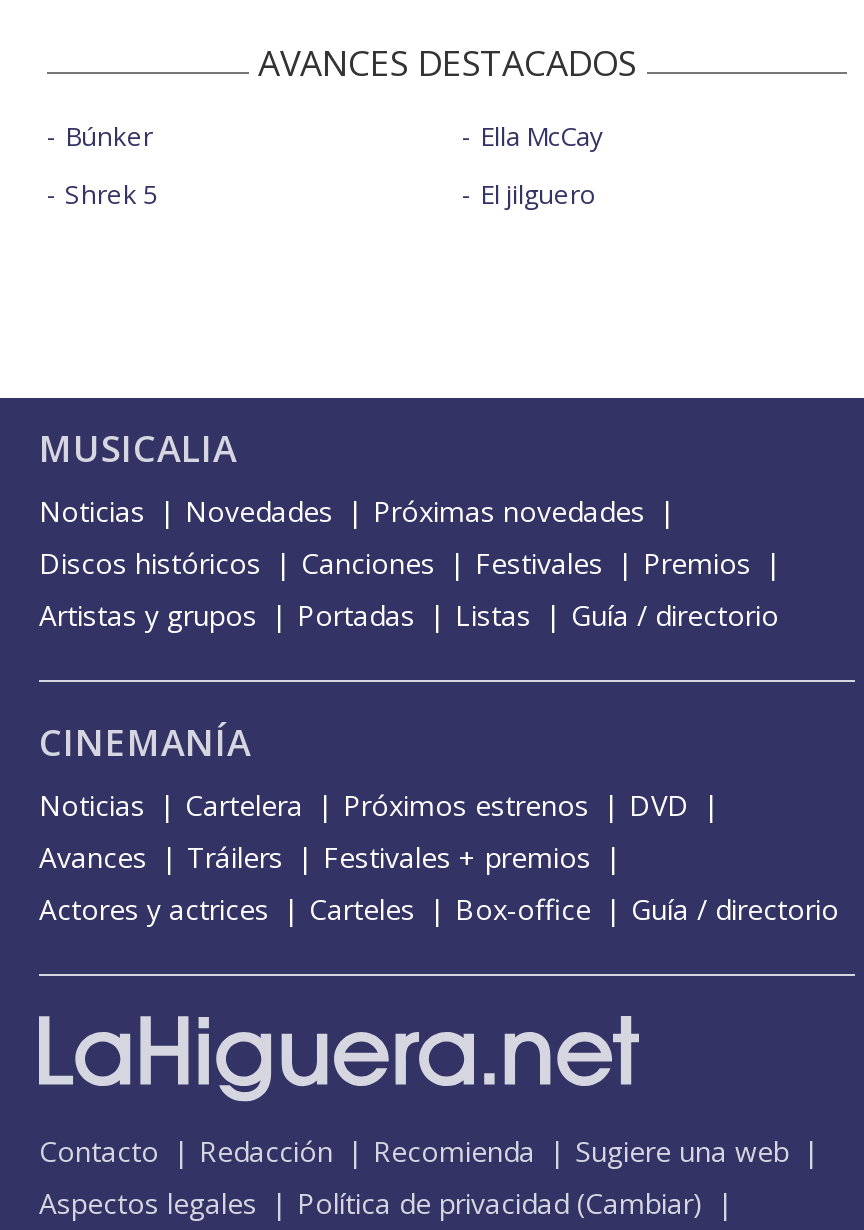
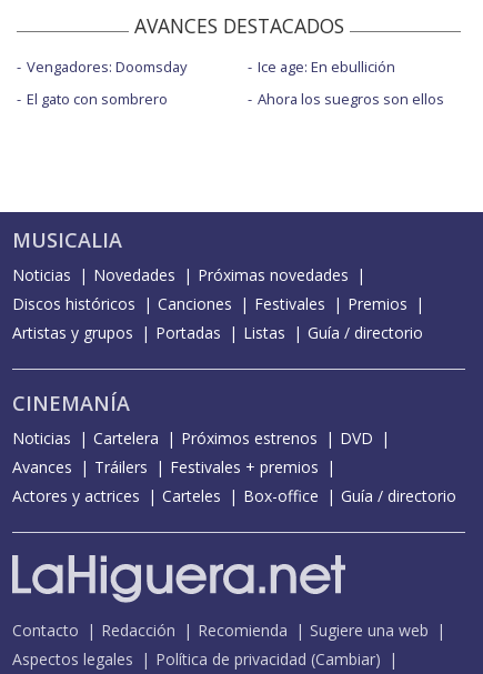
[65,118,153,154] Búnker -> [27,56,187,76] Vengadores: Doomsday
[480,118,602,154] Ella McCay -> [257,56,395,76] Ice age: En ebullición
[65,176,157,212] Shrek 5 -> [27,89,168,109] El gato con sombrero
[480,176,596,212] El jilguero -> [257,89,444,109] Ahora los suegros son ellos

